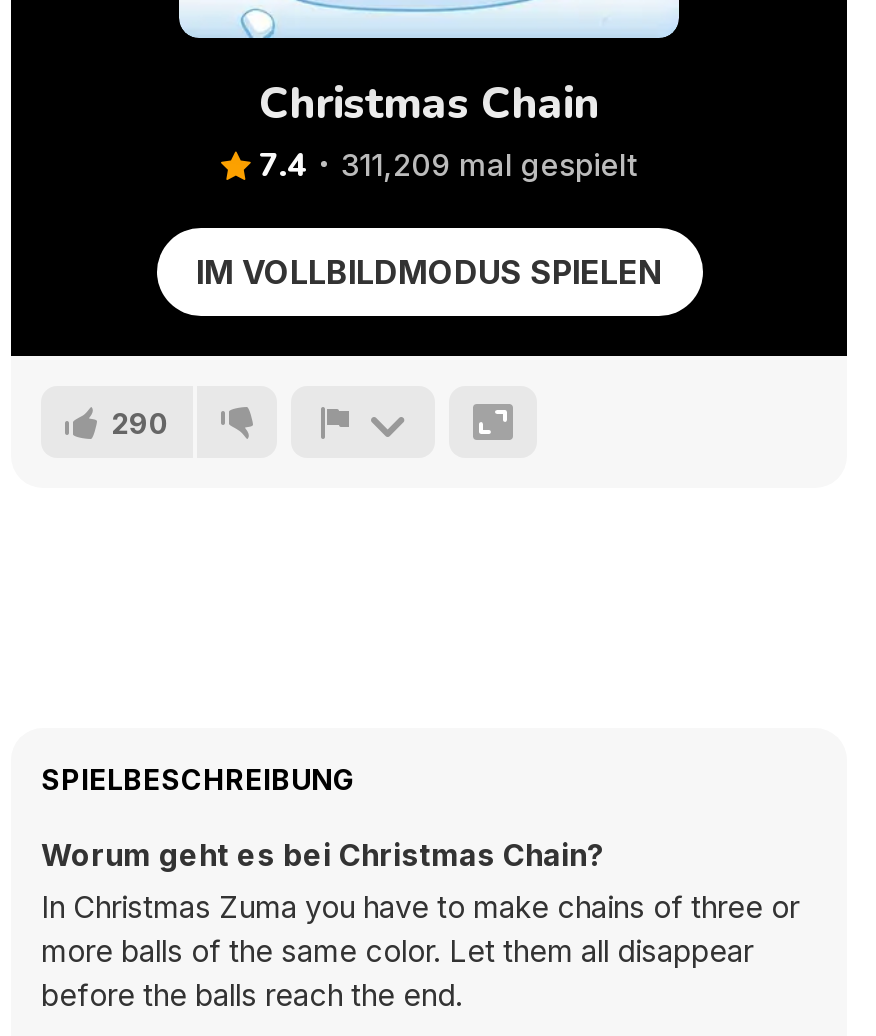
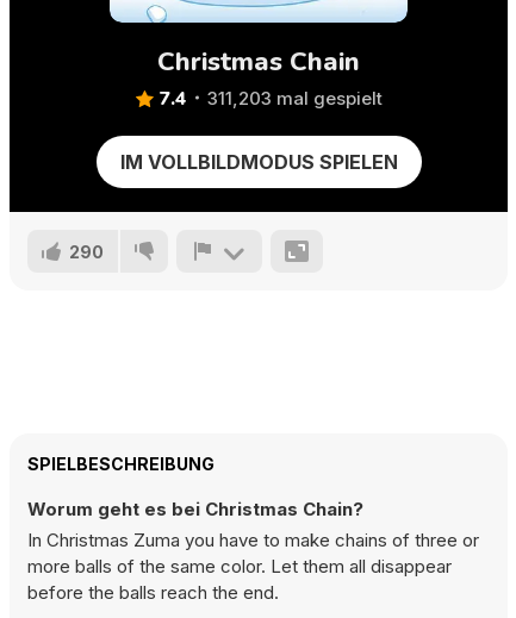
[259,144,637,188] 7.4 311,209 mal gespielt -> [158,86,382,112] 7.4 311,203 mal gespielt

